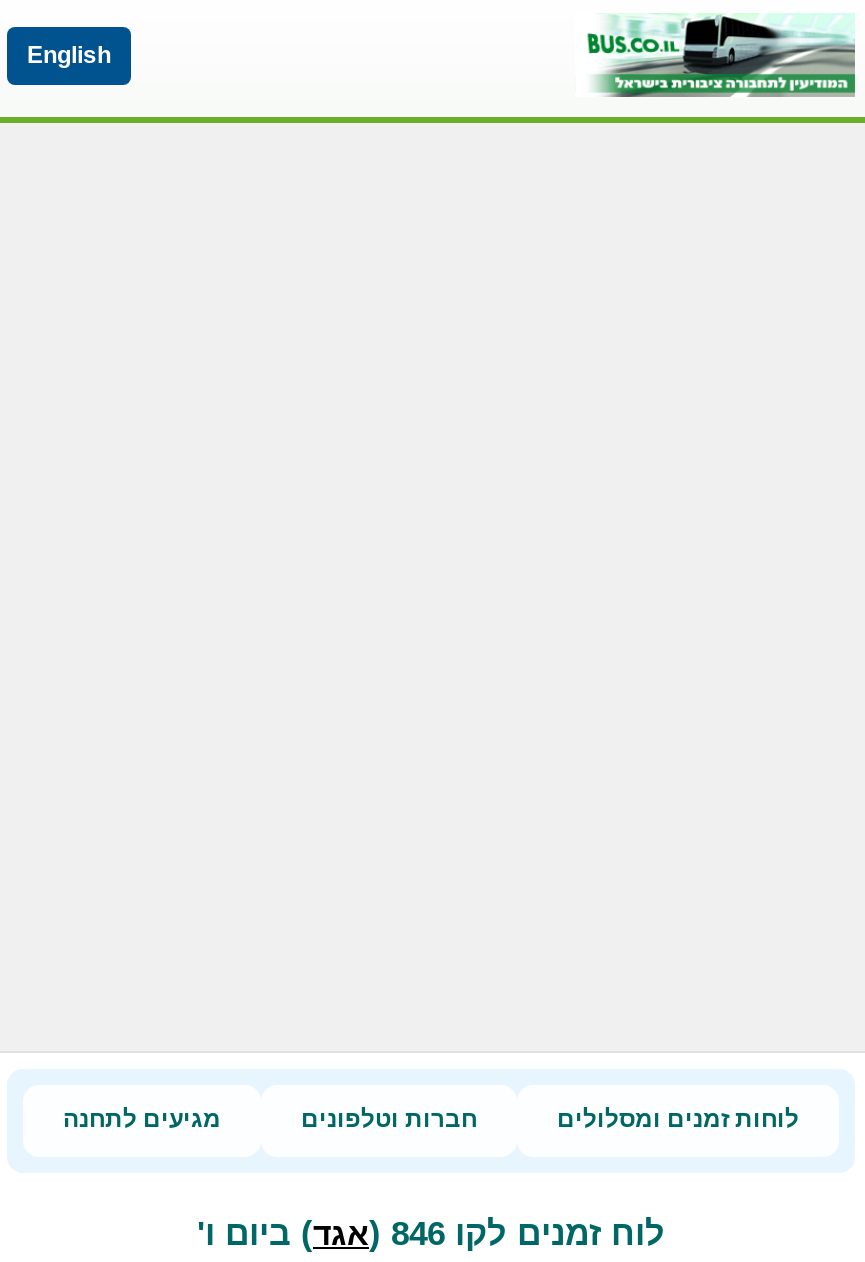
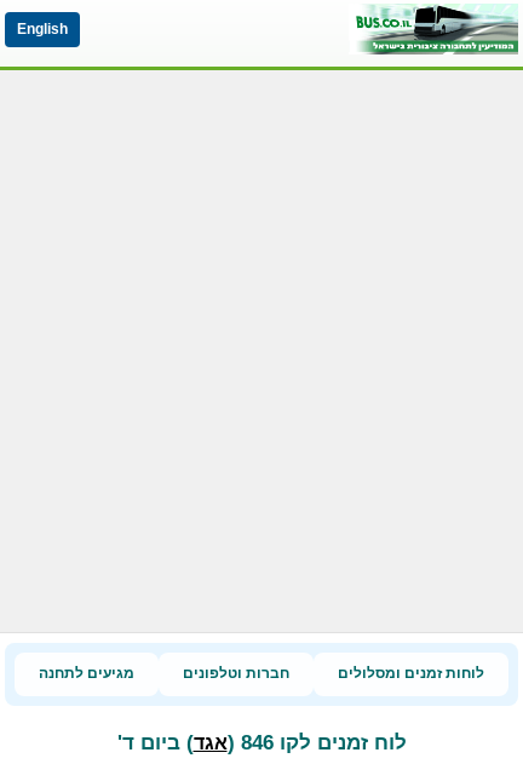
[197,1215,369,1253] אגד) ביום ו' -> [117,731,227,754] אגד) ביום ד'

